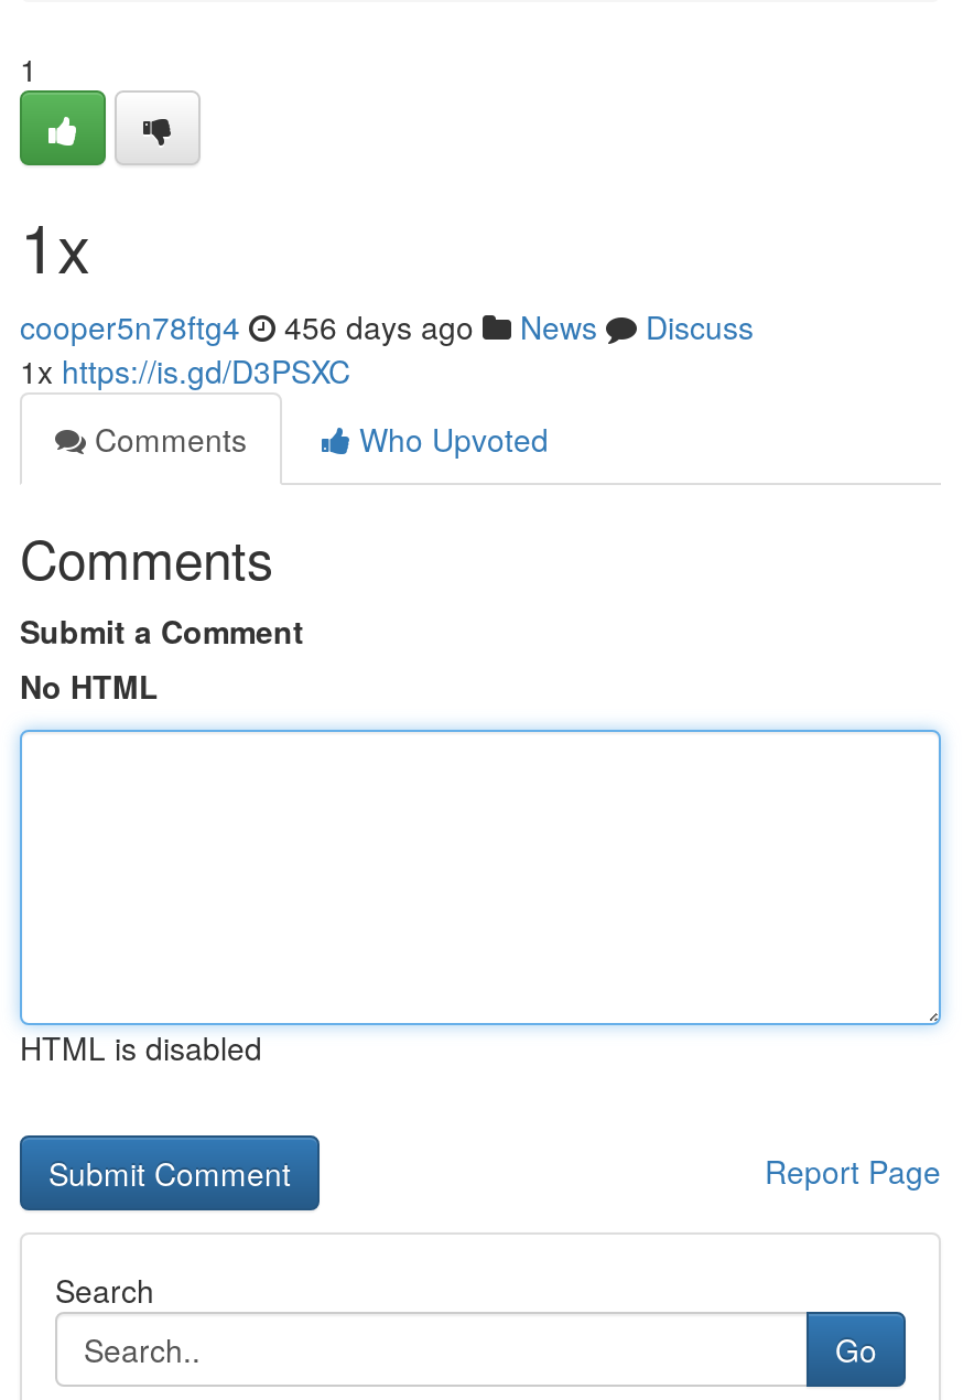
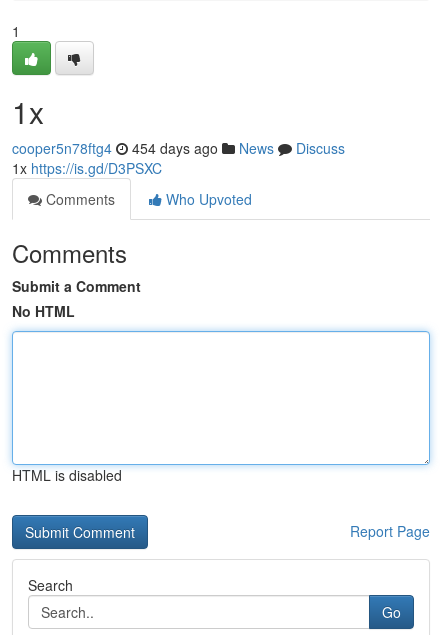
[20,304,754,348] cooper5n78ftg4 456 days ago News Discuss -> [12,138,345,158] cooper5n78ftg4 454 days ago News Discuss

